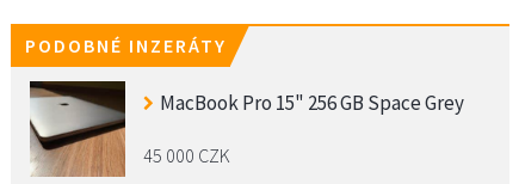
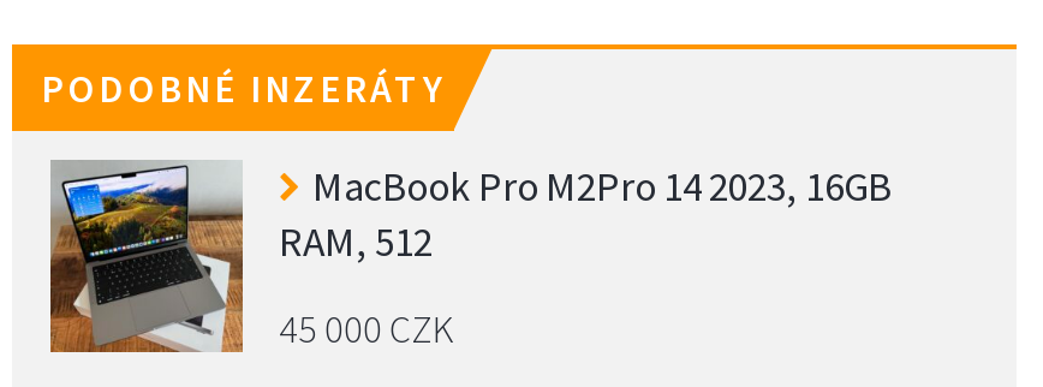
[30,80,464,178] [image] | MacBook Pro 15" 256 GB Space Grey -> [48,160,892,371] [image] | MacBook Pro M2Pro 14 2023, 16GB | RAM, 512

